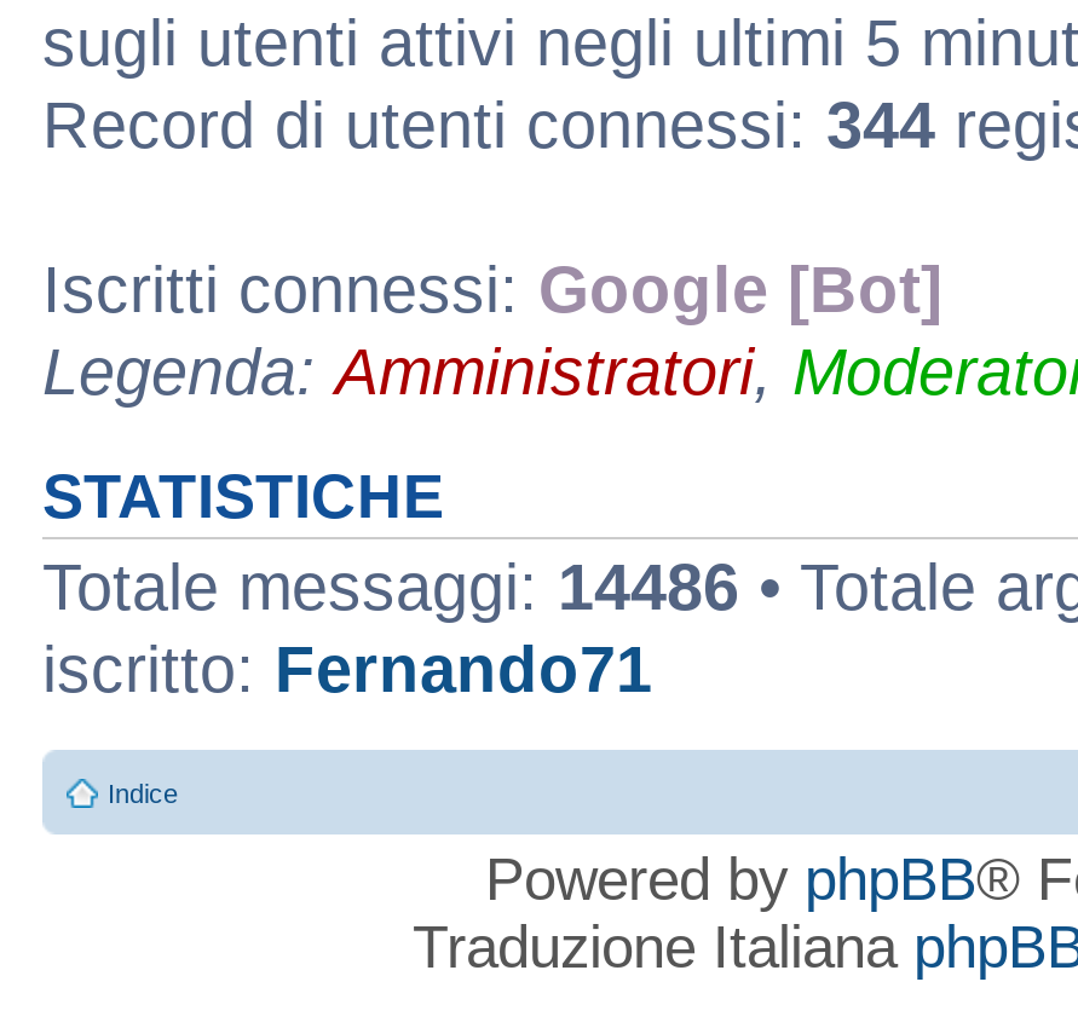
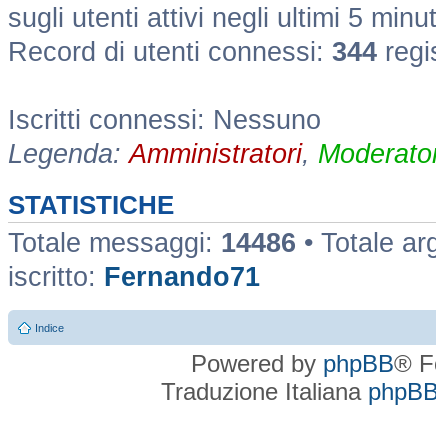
[42,253,942,325] Iscritti connessi: Google [Bot] -> [8,104,321,134] Iscritti connessi: Nessuno

